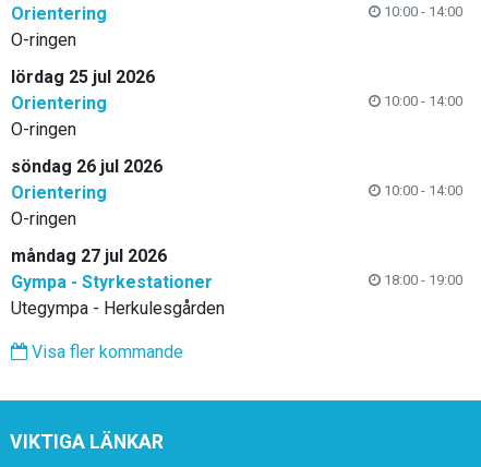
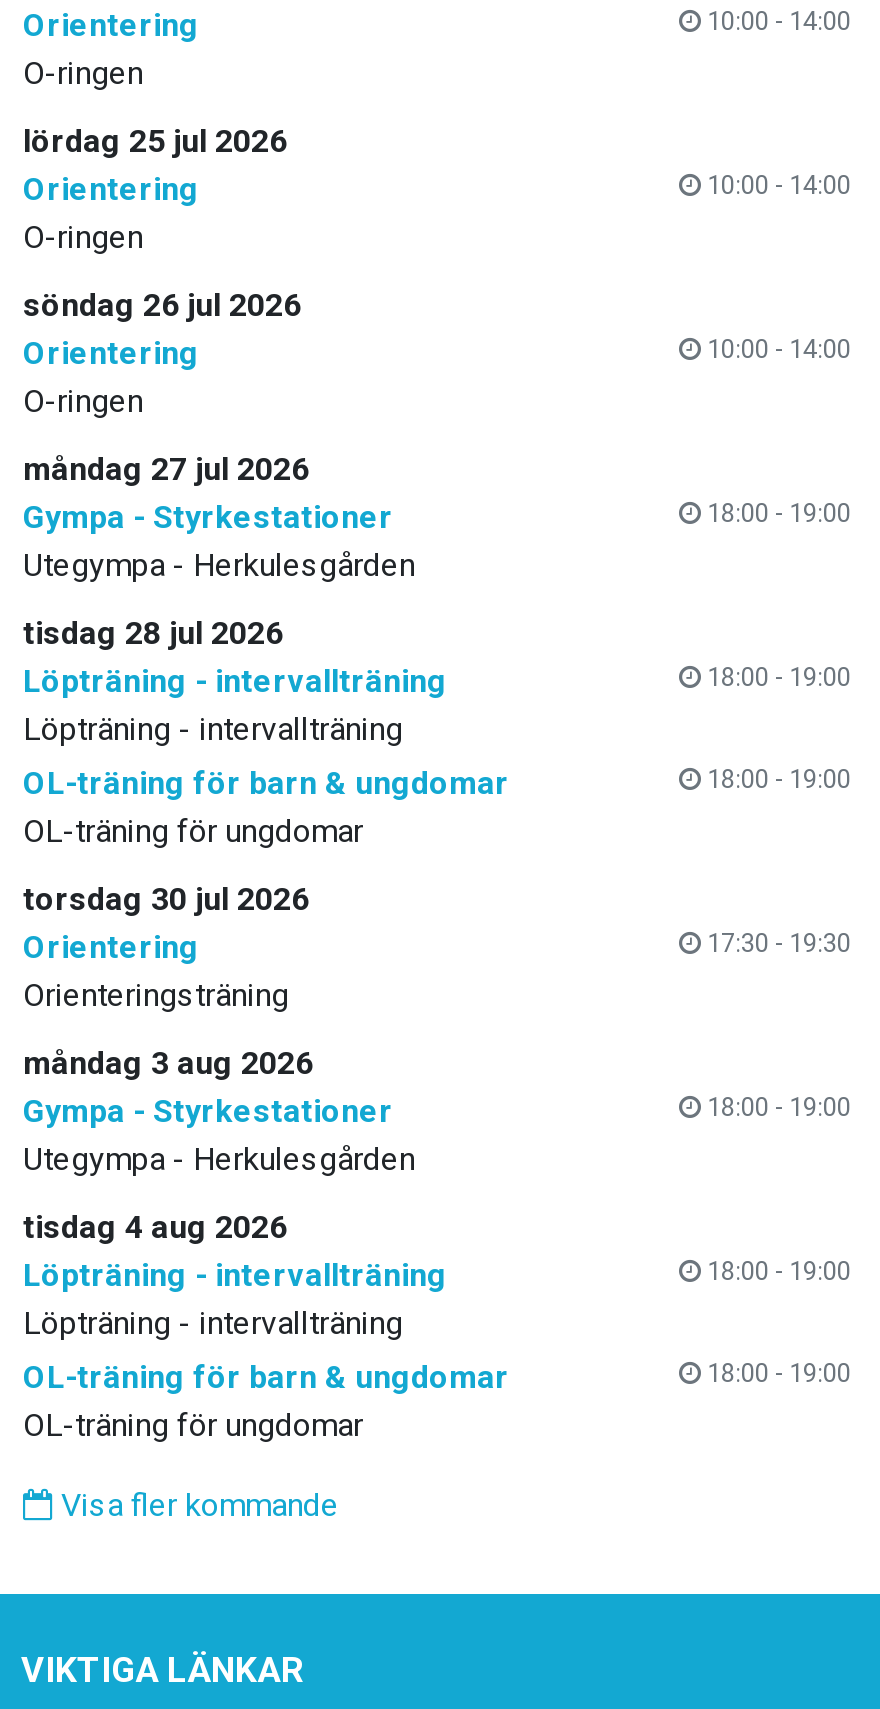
none -> [23,614,851,1444] tisdag 28 jul 2026 | Löpträning - intervallträning | 18:00 - 19:00 | Löpträning - intervallträning | OL-träning för barn & ungdomar | 18:00 - 19:00 | OL-träning för ungdomar | torsdag 30 jul 2026 | Orientering | 17:30 - 19:30 | Orienteringsträning | måndag 3 aug 2026 | Gympa - Styrkestationer | 18:00 - 19:00 | Utegympa - Herkulesgården | tisdag 4 aug 2026 | Löpträning - intervallträning | 18:00 - 19:00 | Löpträning - intervallträning | OL-träning för barn & ungdomar | 18:00 - 19:00 | OL-träning för ungdomar

